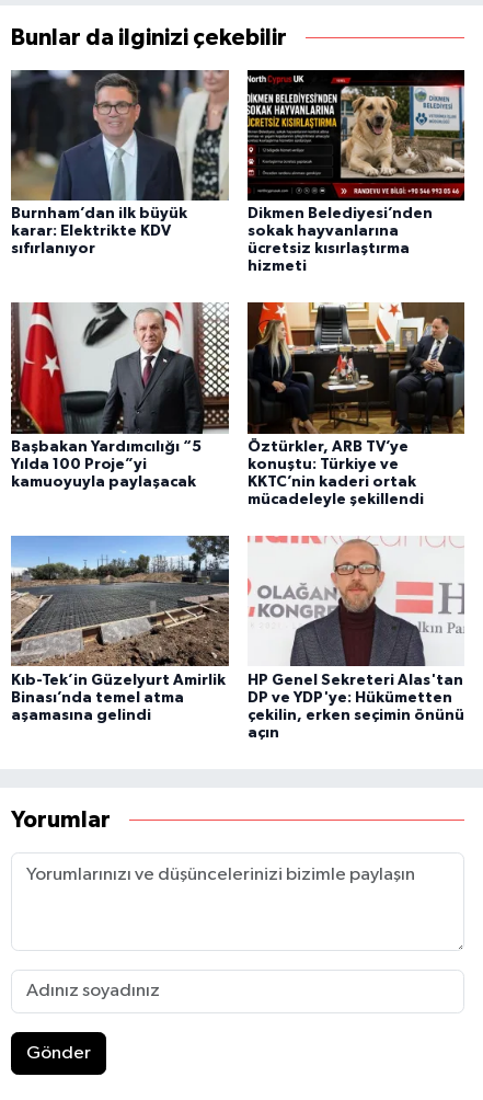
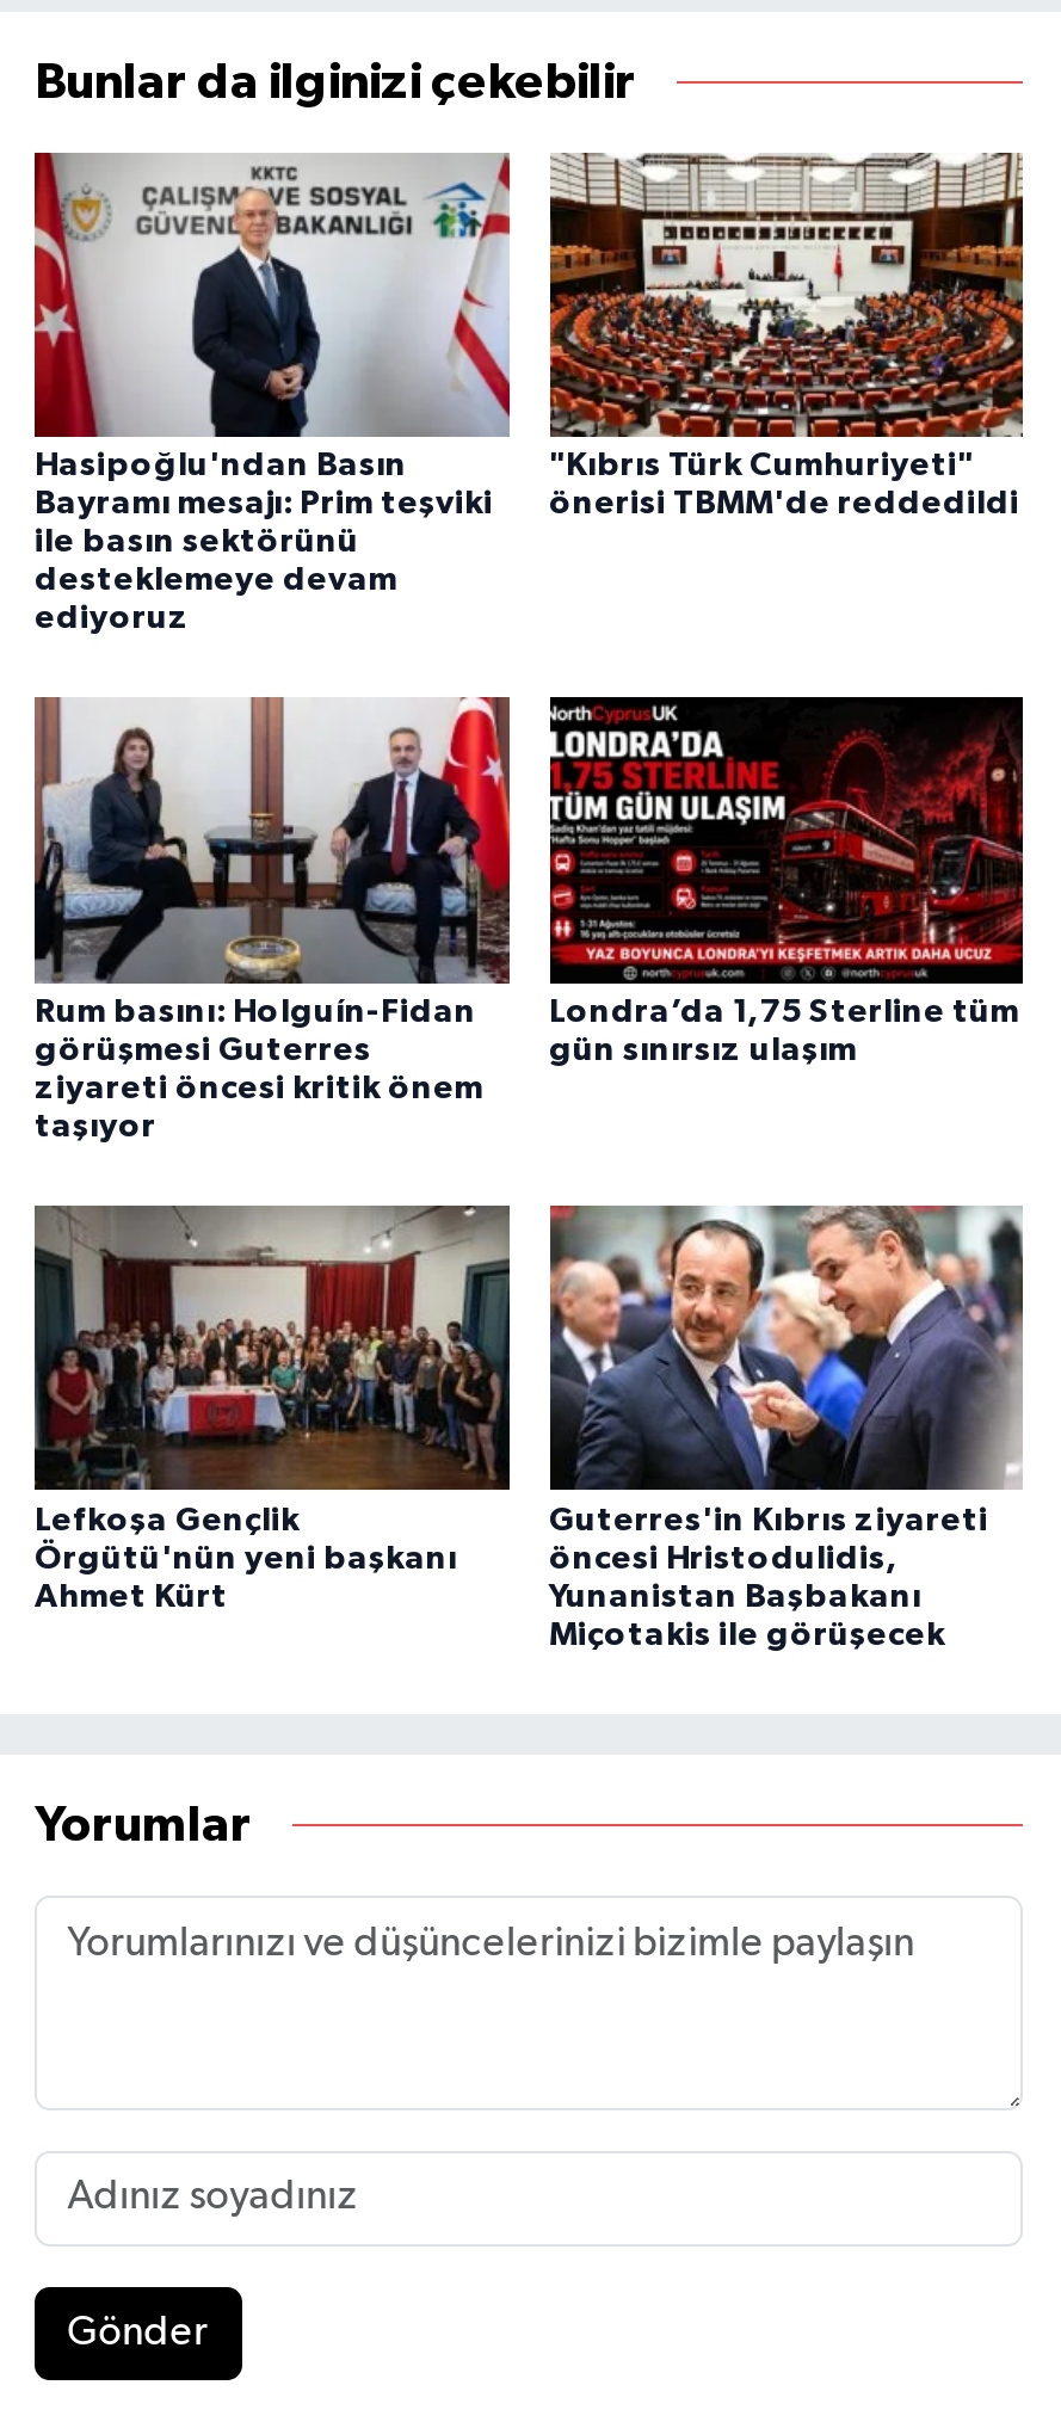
[10,69,229,256] [image] | Burnham’dan ilk büyük | karar: Elektrikte KDV | sıfırlanıyor -> [32,150,510,635] [image] | Hasipoğlu'ndan Basın | Bayramı mesajı: Prim teşviki | ile basın sektörünü | desteklemeye devam | ediyoruz
[247,69,464,274] [image] | Dikmen Belediyesi’nden | sokak hayvanlarına | ücretsiz kısırlaştırma | hizmeti -> [548,150,1025,520] [image] | "Kıbrıs Türk Cumhuriyeti" | önerisi TBMM'de reddedildi
[11,301,229,490] [image] | Başbakan Yardımcılığı “5 | Yılda 100 Proje”yi | kamuoyuyla paylaşacak -> [35,697,512,1143] [image] | Rum basını: Holguín-Fidan | görüşmesi Guterres | ziyareti öncesi kritik önem | taşıyor
[246,301,465,507] [image] | Öztürkler, ARB TV’ye | konuştu: Türkiye ve | KKTC’nin kaderi ortak | mücadeleyle şekillendi -> [548,695,1025,1067] [image] | Londra’da 1,75 Sterline tüm | gün sınırsız ulaşım
[10,535,230,723] [image] | Kıb-Tek’in Güzelyurt Amirlik | Binası’nda temel atma | aşamasına gelindi -> [32,1203,512,1613] [image] | Lefkoşa Gençlik | Örgütü'nün yeni başkanı | Ahmet Kürt
[247,535,464,740] [image] | HP Genel Sekreteri Alas'tan | DP ve YDP'ye: Hükümetten | çekilin, erken seçimin önünü | açın -> [548,1203,1025,1651] [image] | Guterres'in Kıbrıs ziyareti | öncesi Hristodulidis, | Yunanistan Başbakanı | Miçotakis ile görüşecek

